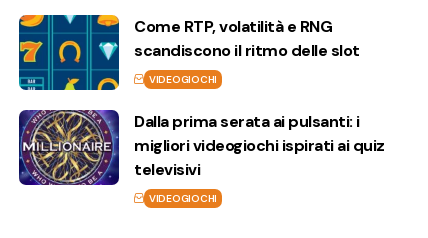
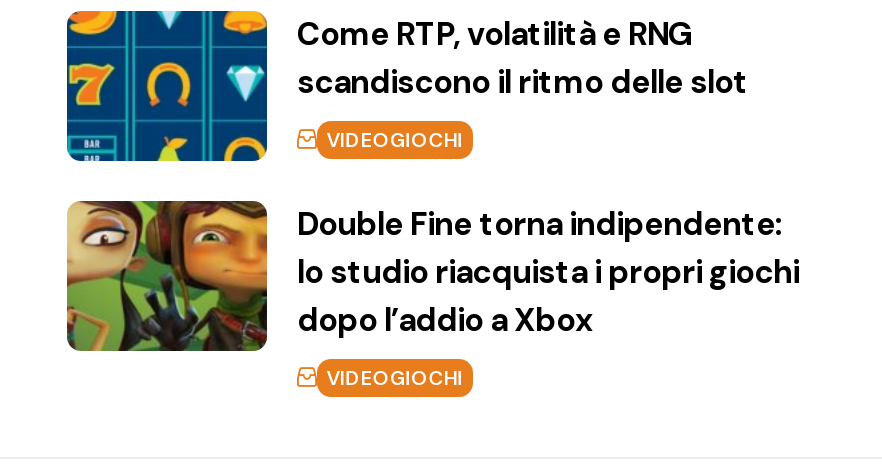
[18,109,384,186] [image] | Dalla prima serata ai pulsanti: i | migliori videogiochi ispirati ai quiz | televisivi -> [65,199,799,353] [image] | Double Fine torna indipendente: | lo studio riacquista i propri giochi | dopo l’addio a Xbox

